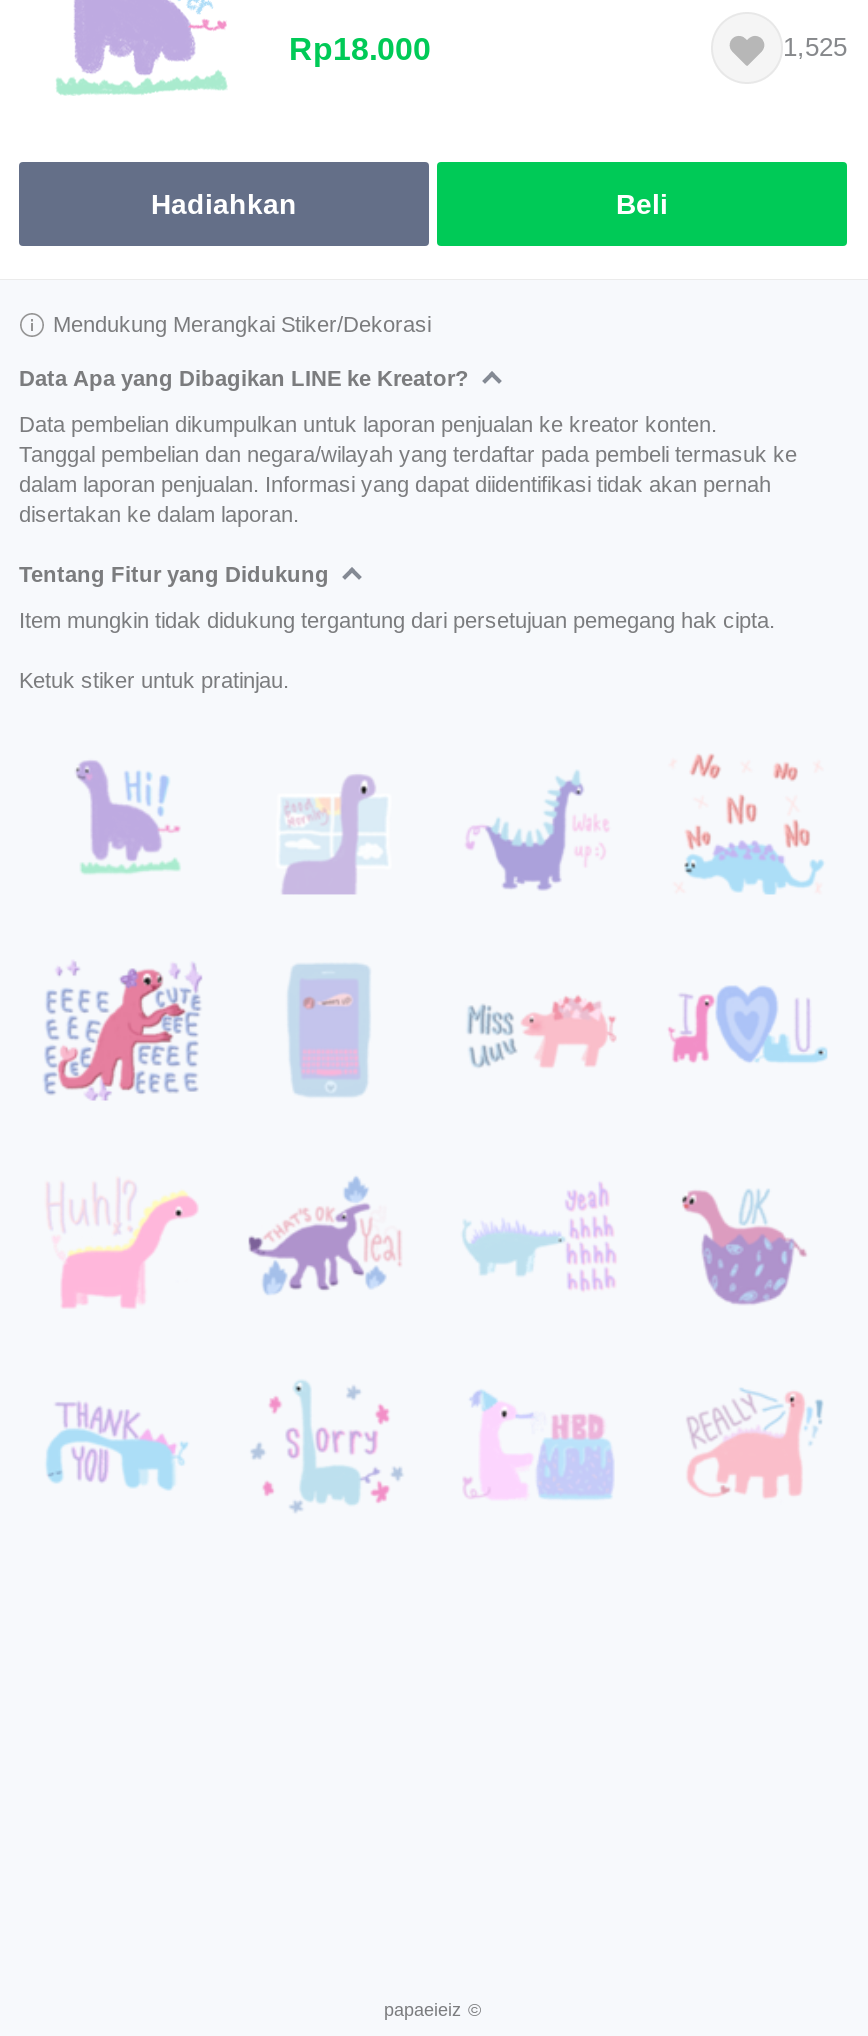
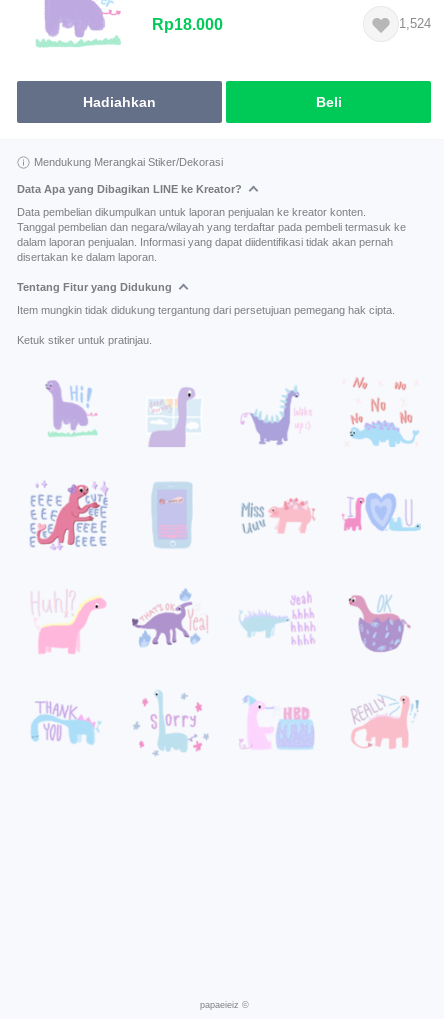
[783,32,847,62] 1,525 -> [399,16,431,31] 1,524

